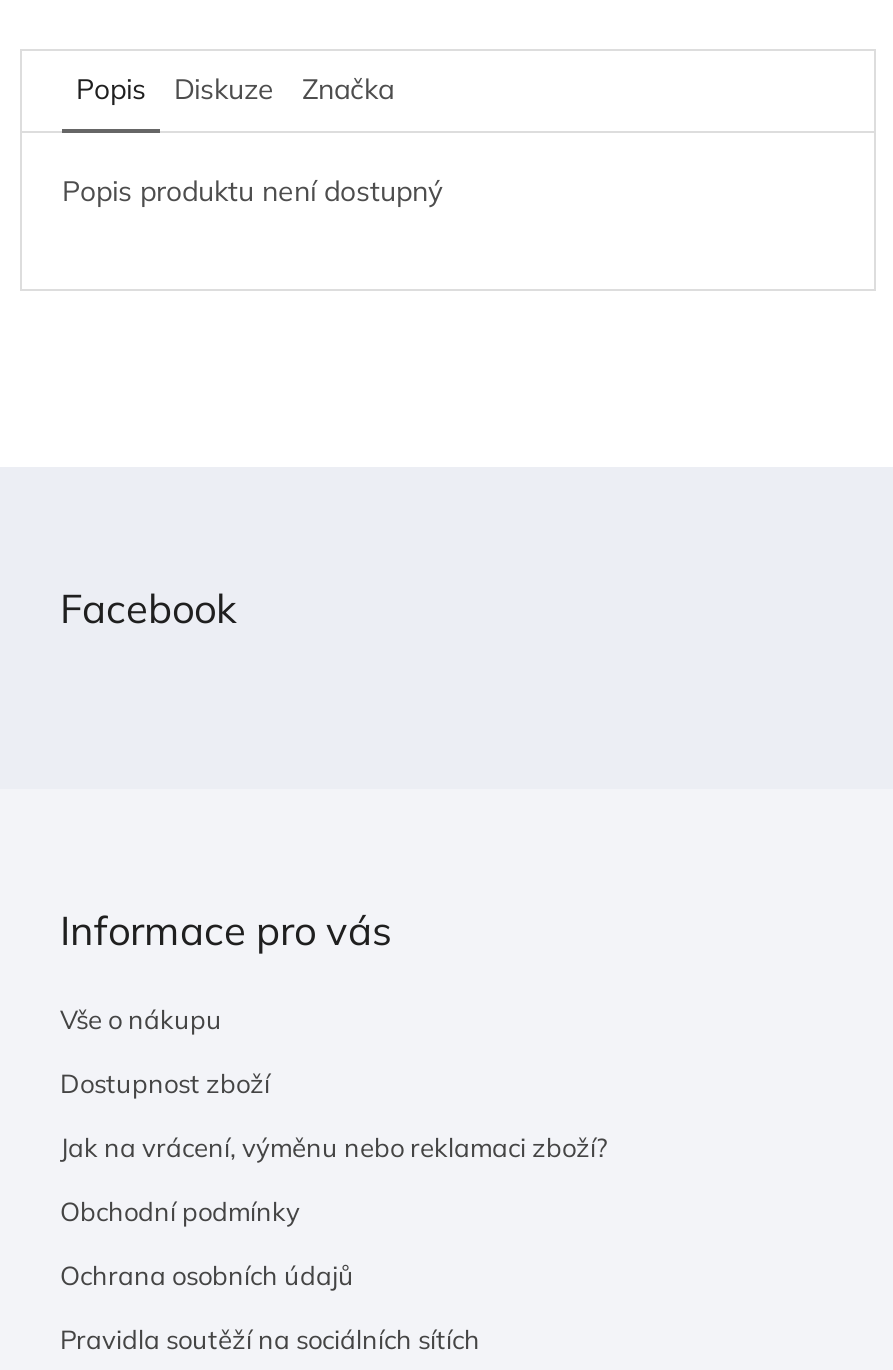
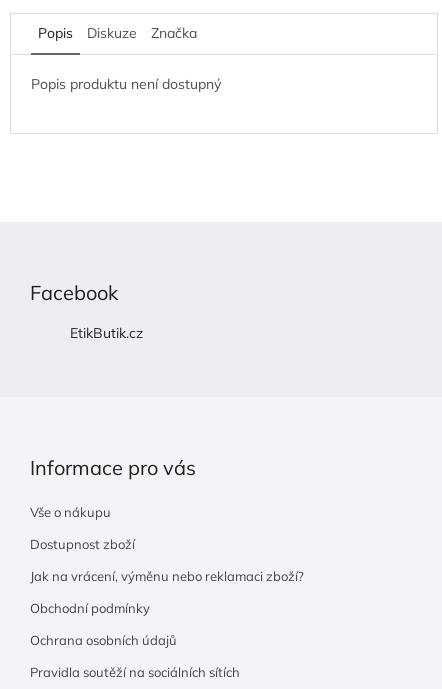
none -> [70,324,143,342] EtikButik.cz

